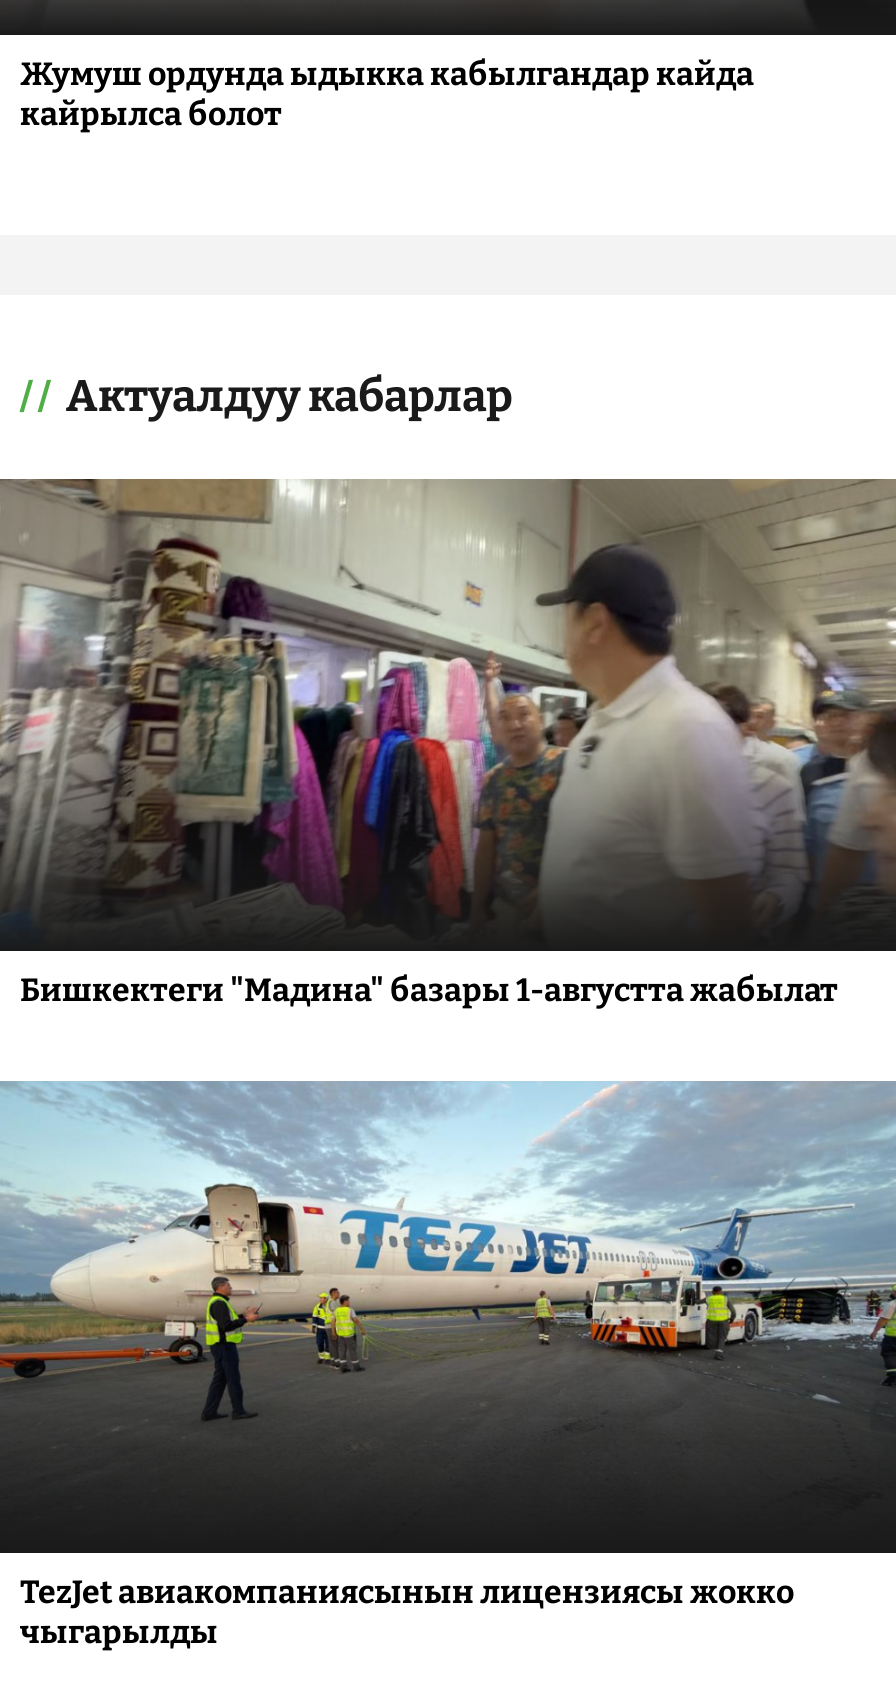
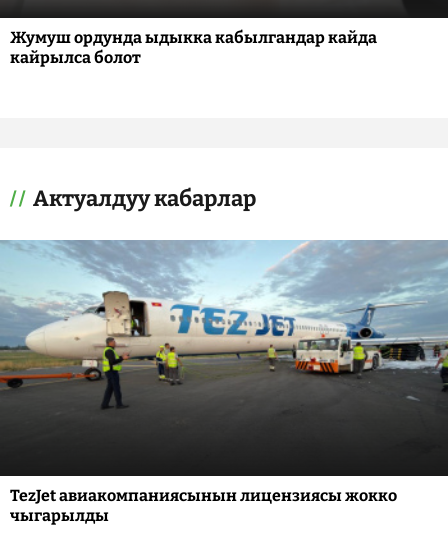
[6,476,890,1010] [image] | Бишкектеги "Мадина" базары 1-августта жабылат -> none

